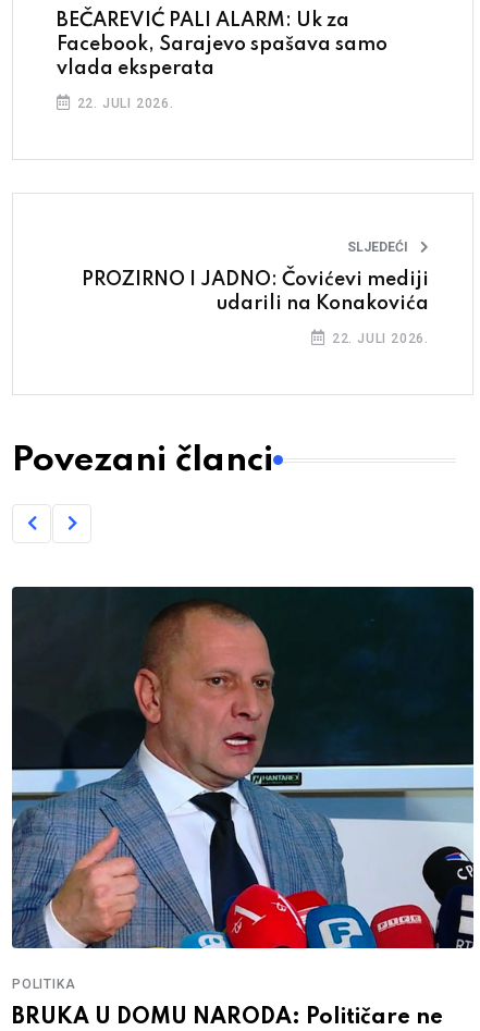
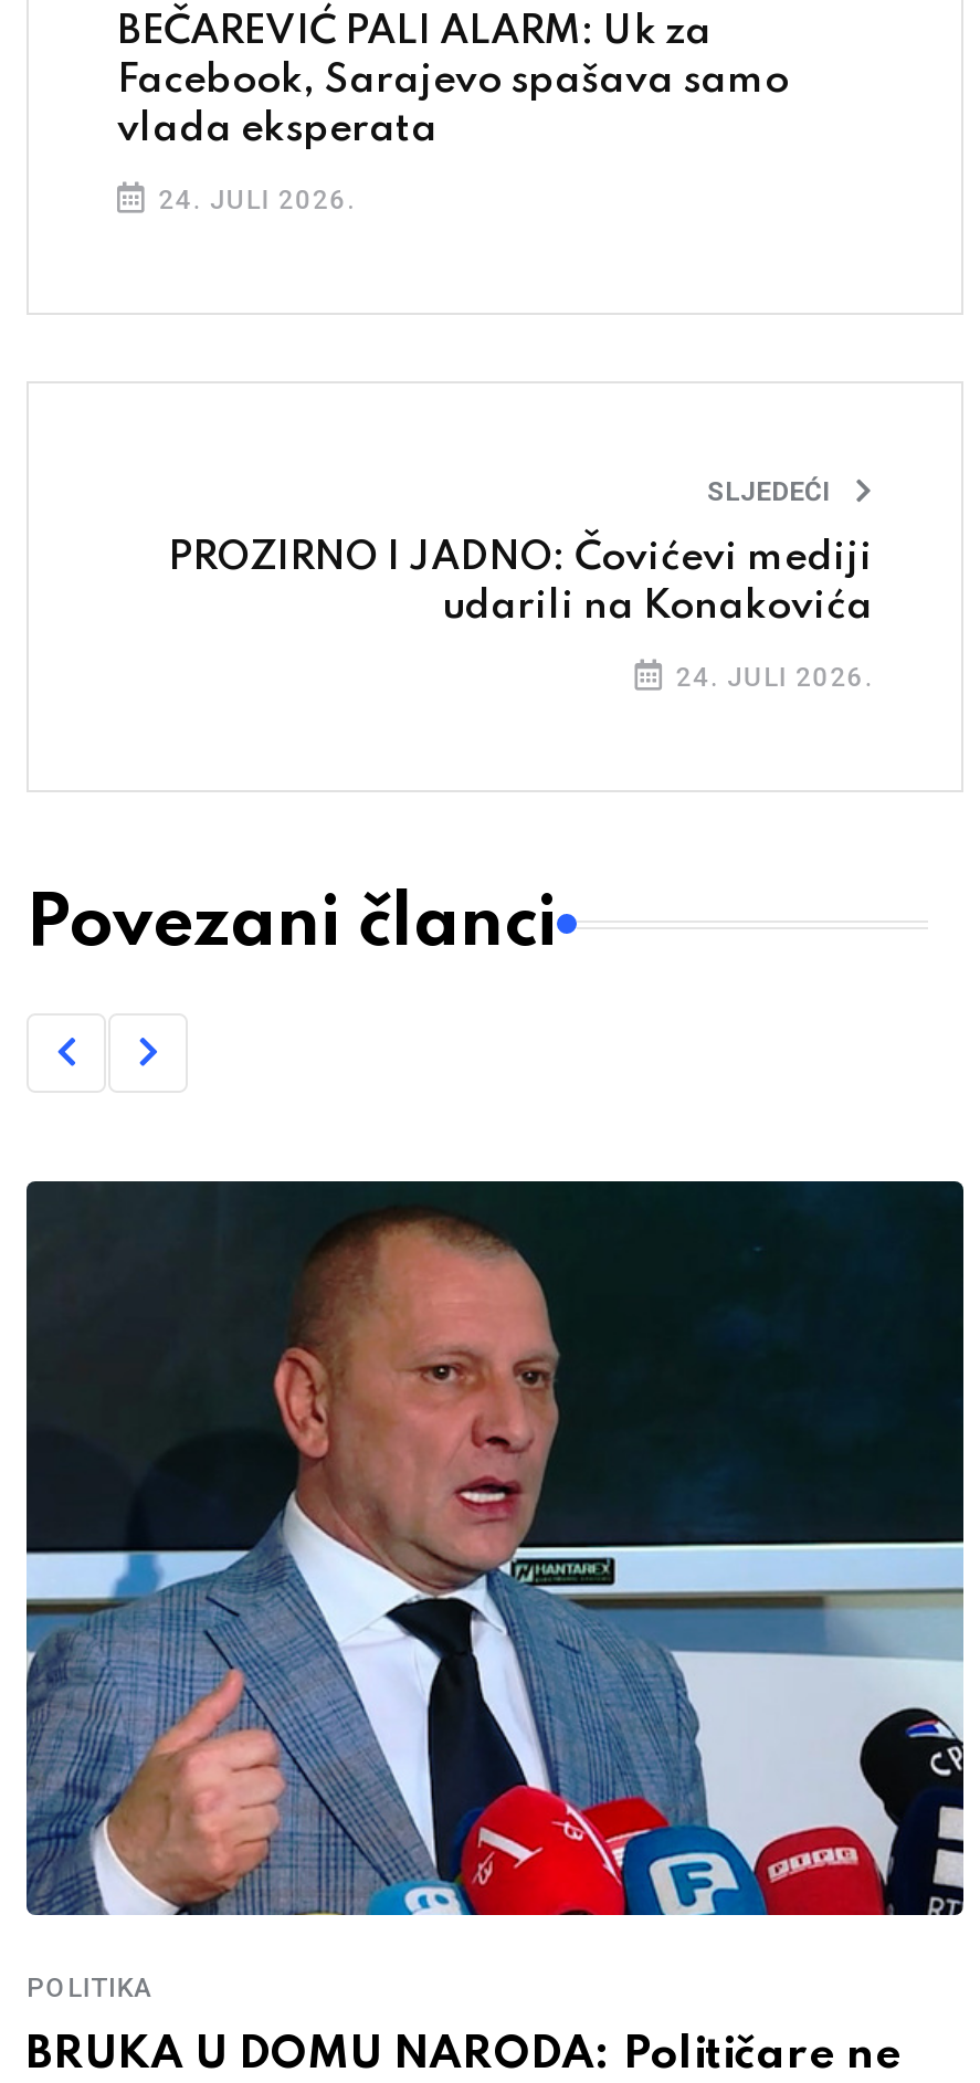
[73,96,174,111] 22. JULI 2026. -> [150,184,355,215] 24. JULI 2026.
[328,331,429,346] 22. JULI 2026. -> [667,662,873,693] 24. JULI 2026.

